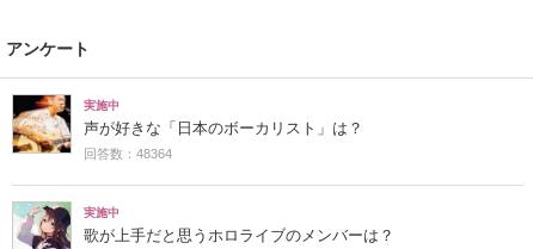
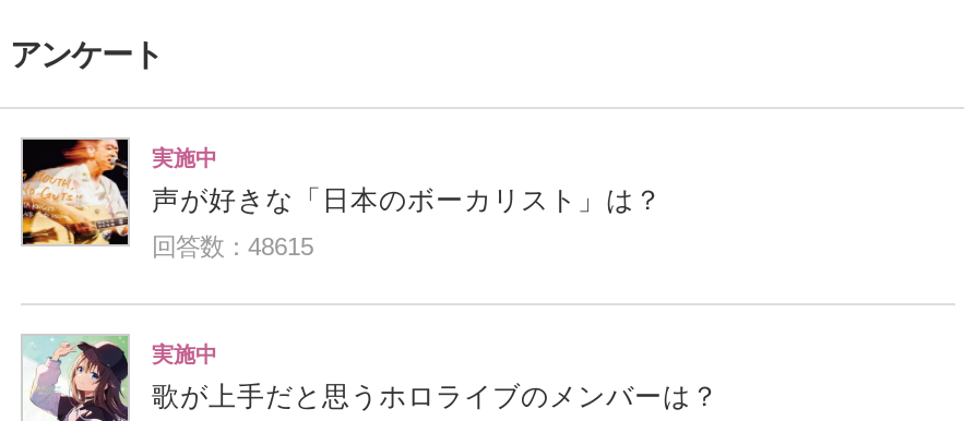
[84,146,172,161] 回答数：48364 -> [152,233,313,259] 回答数：48615

